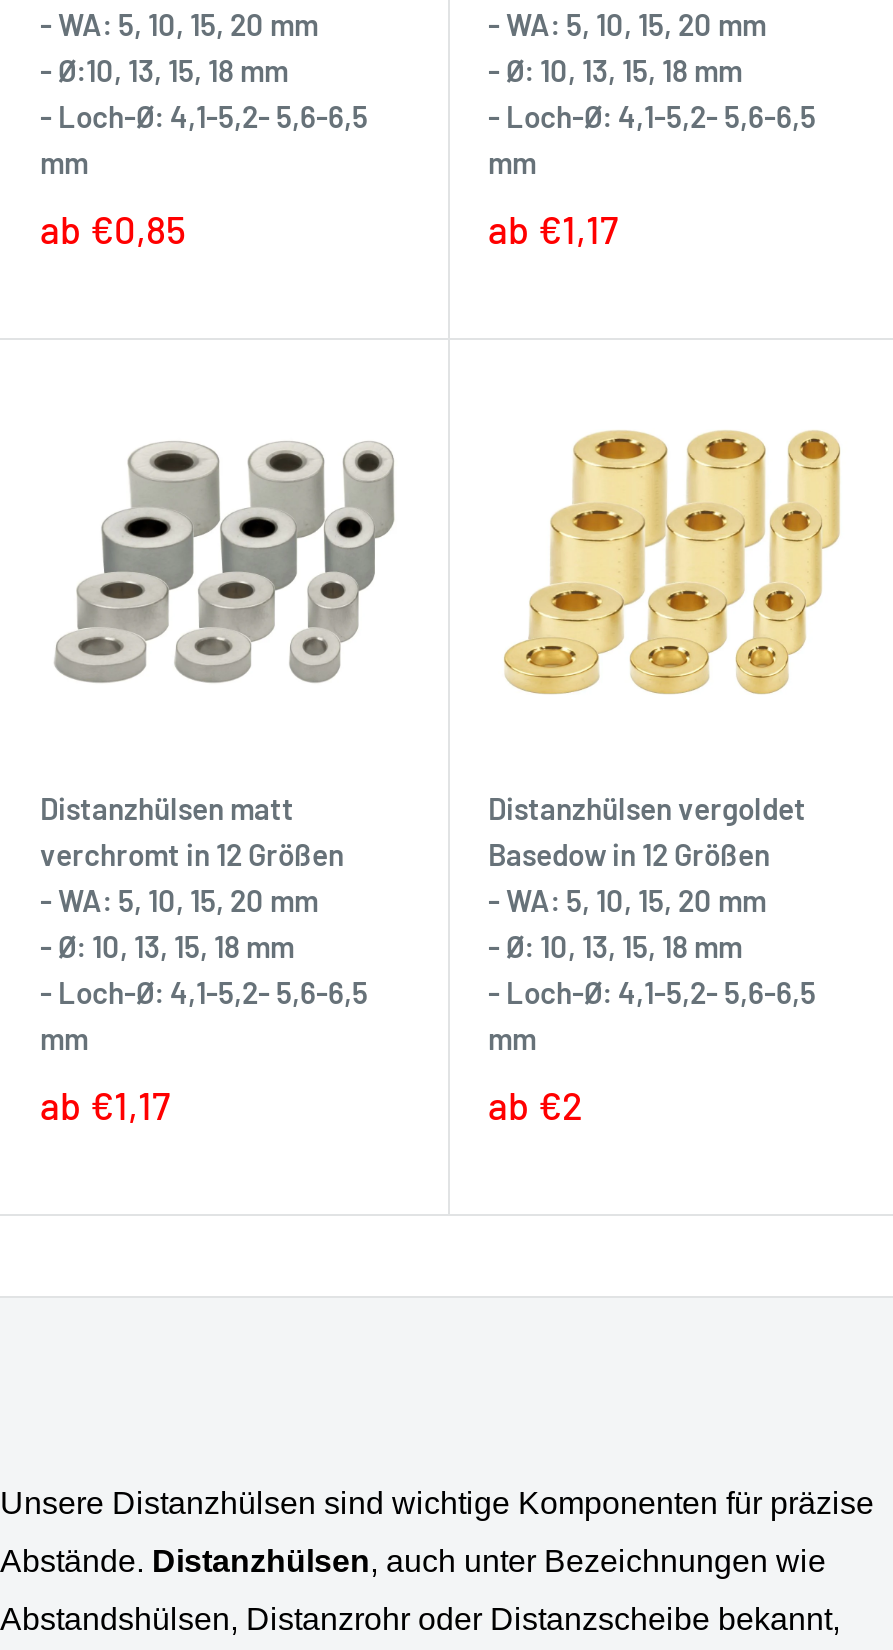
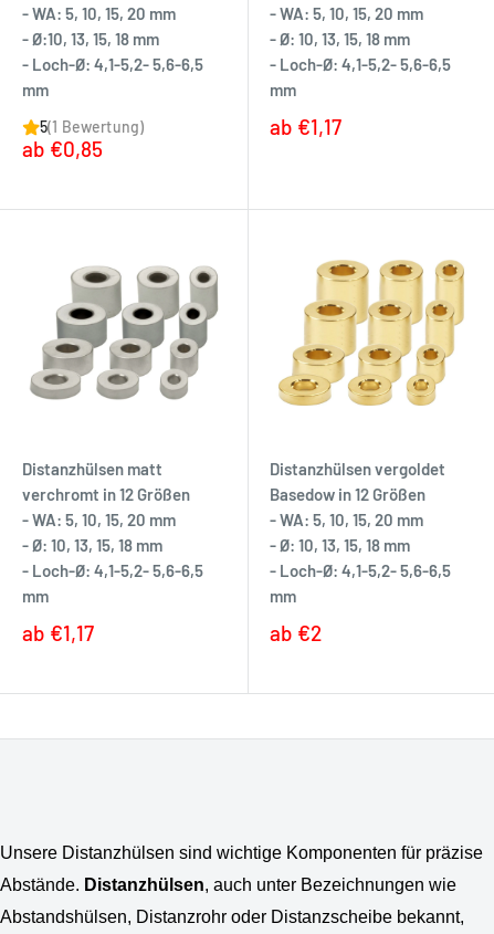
none -> [40,117,144,136] 5(1 Bewertung)

